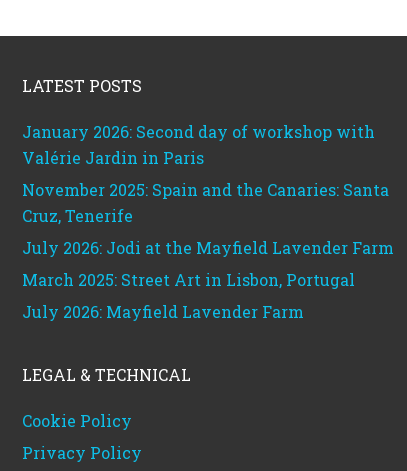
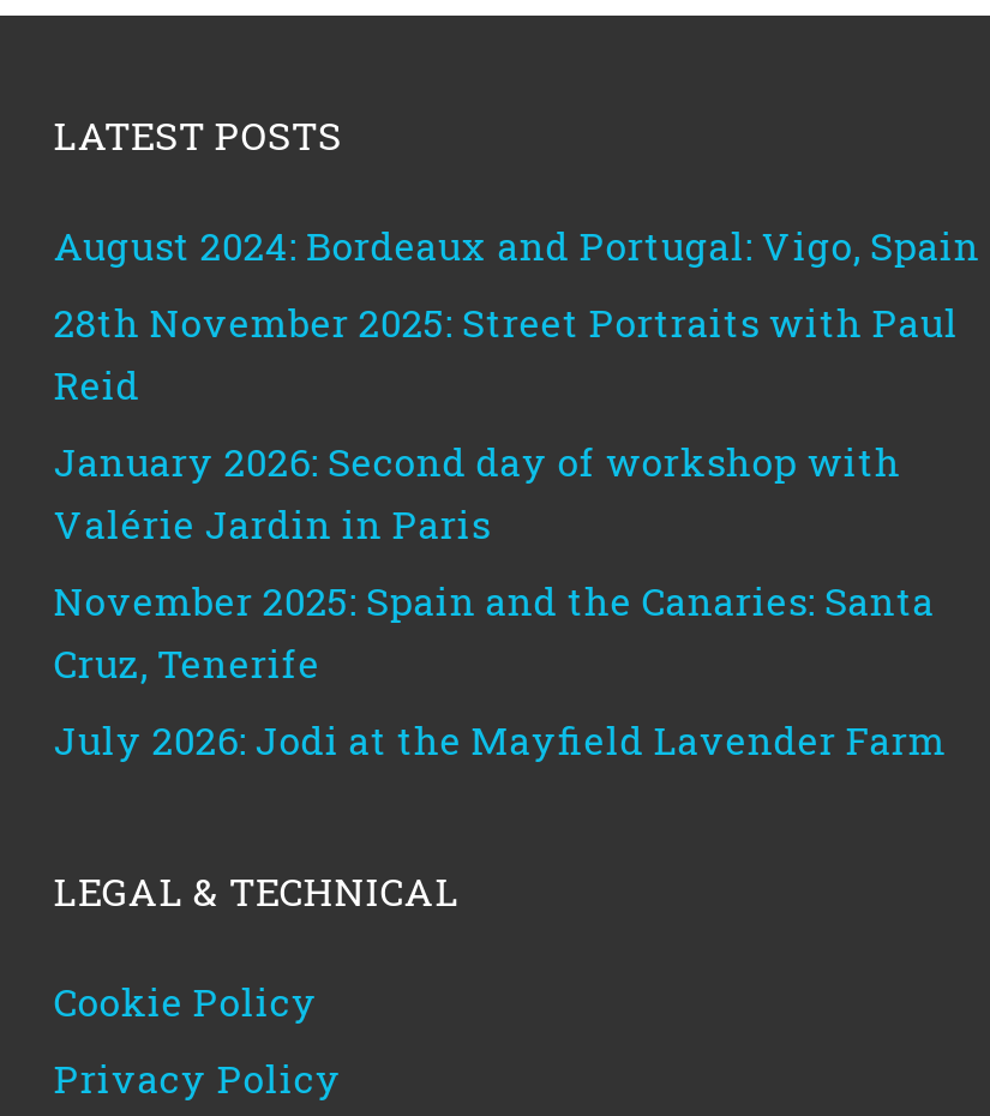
none -> [54,221,980,410] August 2024: Bordeaux and Portugal: Vigo, Spain | 28th November 2025: Street Portraits with Paul | Reid
moved [22,121,394,258] -> [54,437,947,766]: January 2026: Second day of workshop with | Valérie Jardin in Paris | November 2025: Spain and the Canaries: Santa | Cruz, Tenerife | July 2026: Jodi at the Mayfield Lavender Farm
[22,269,355,322] March 2025: Street Art in Lisbon, Portugal | July 2026: Mayfield Lavender Farm -> none

